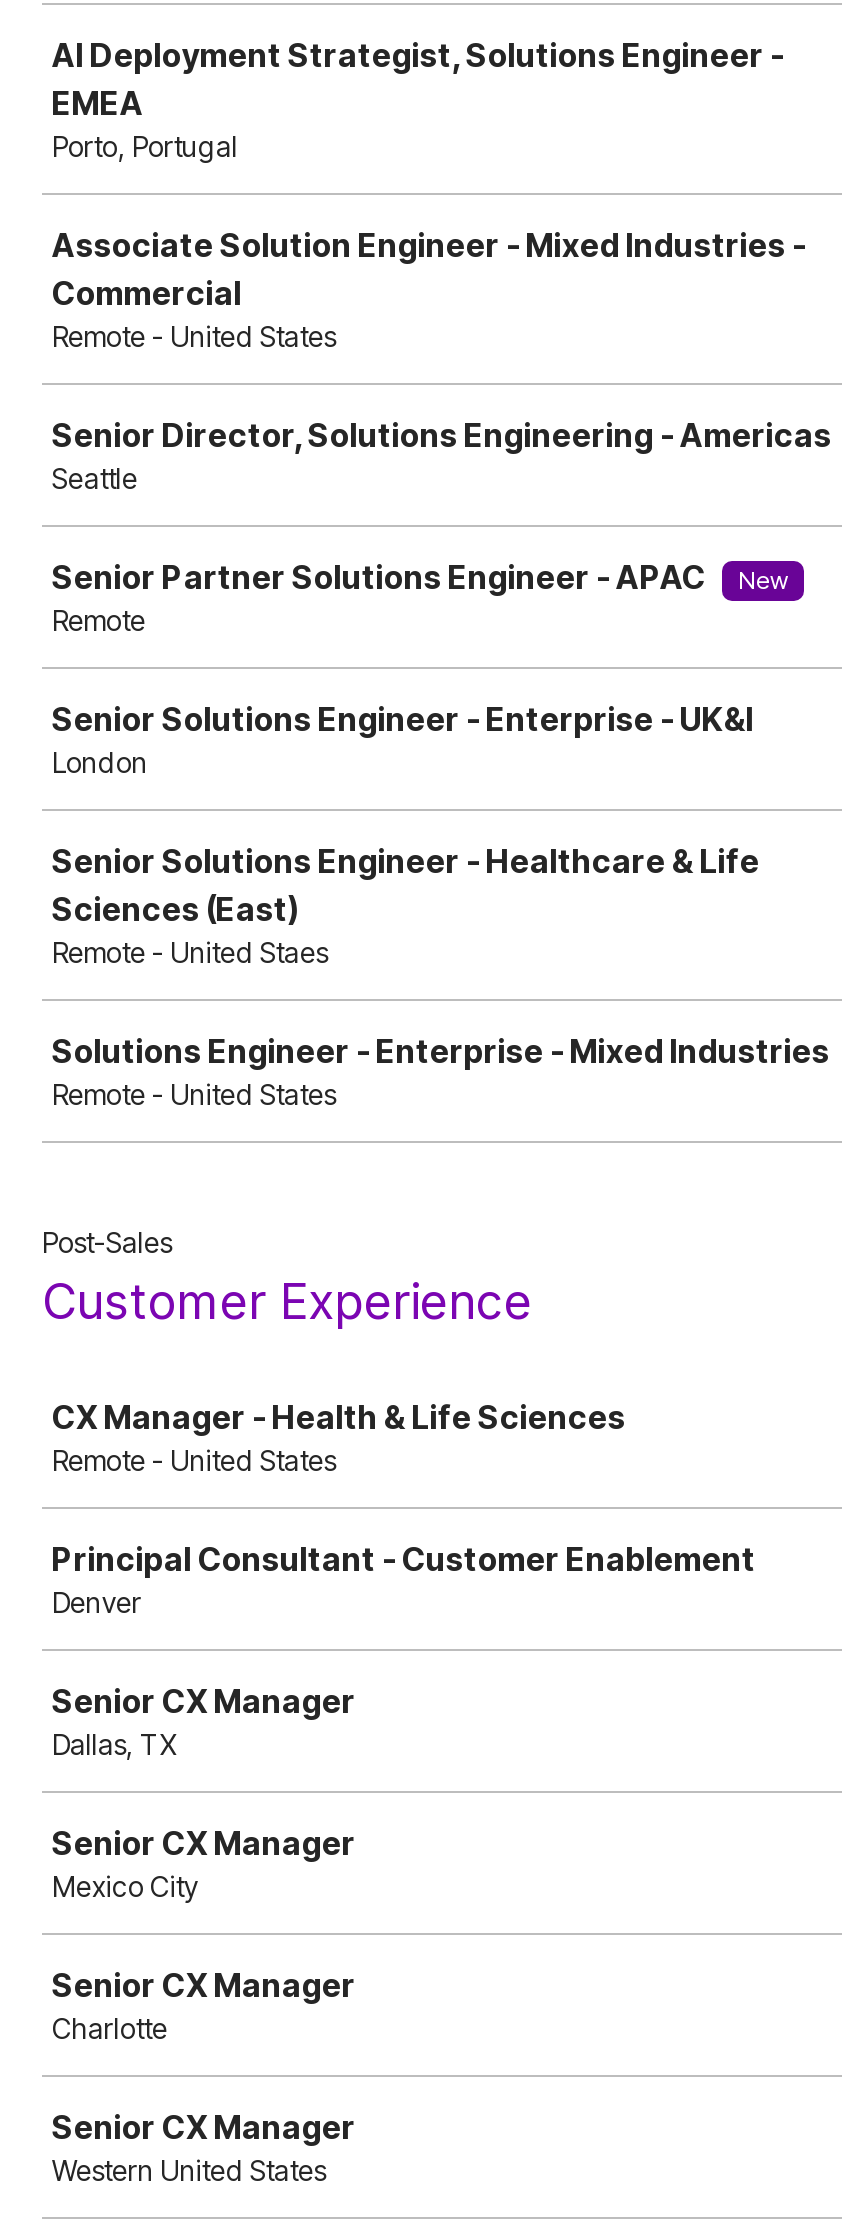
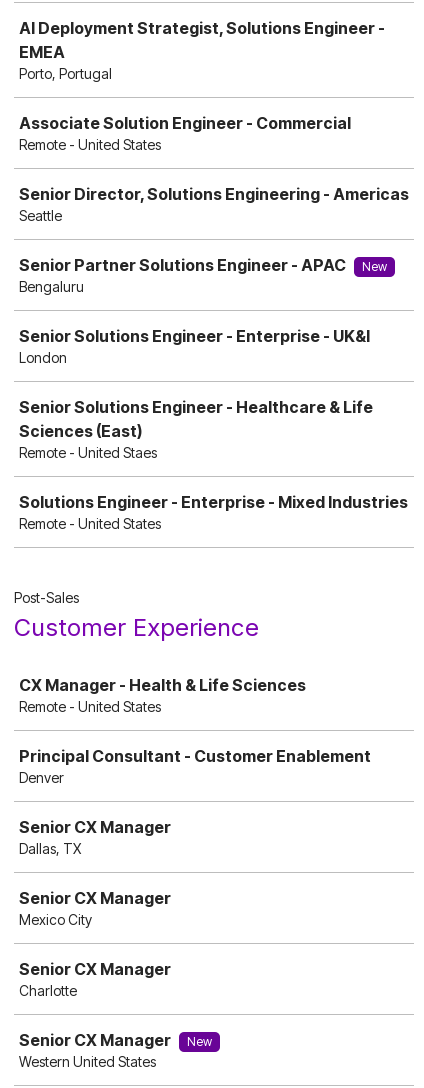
[52,225,806,313] Associate Solution Engineer - Mixed Industries - | Commercial -> [19,113,351,133] Associate Solution Engineer - Commercial
[52,603,146,637] Remote -> [19,278,84,295] Bengaluru
none -> [187,1034,212,1049] New

